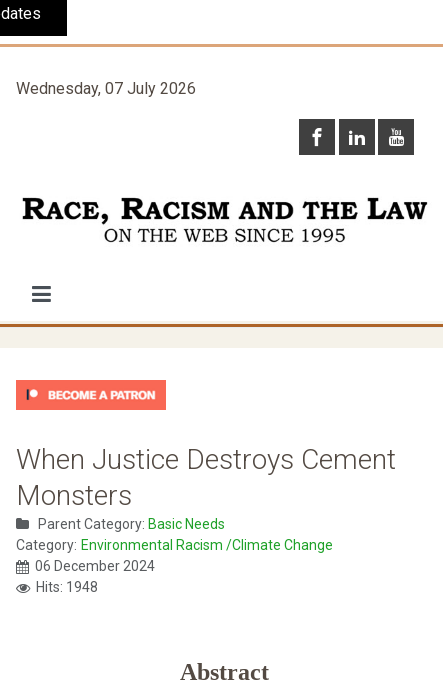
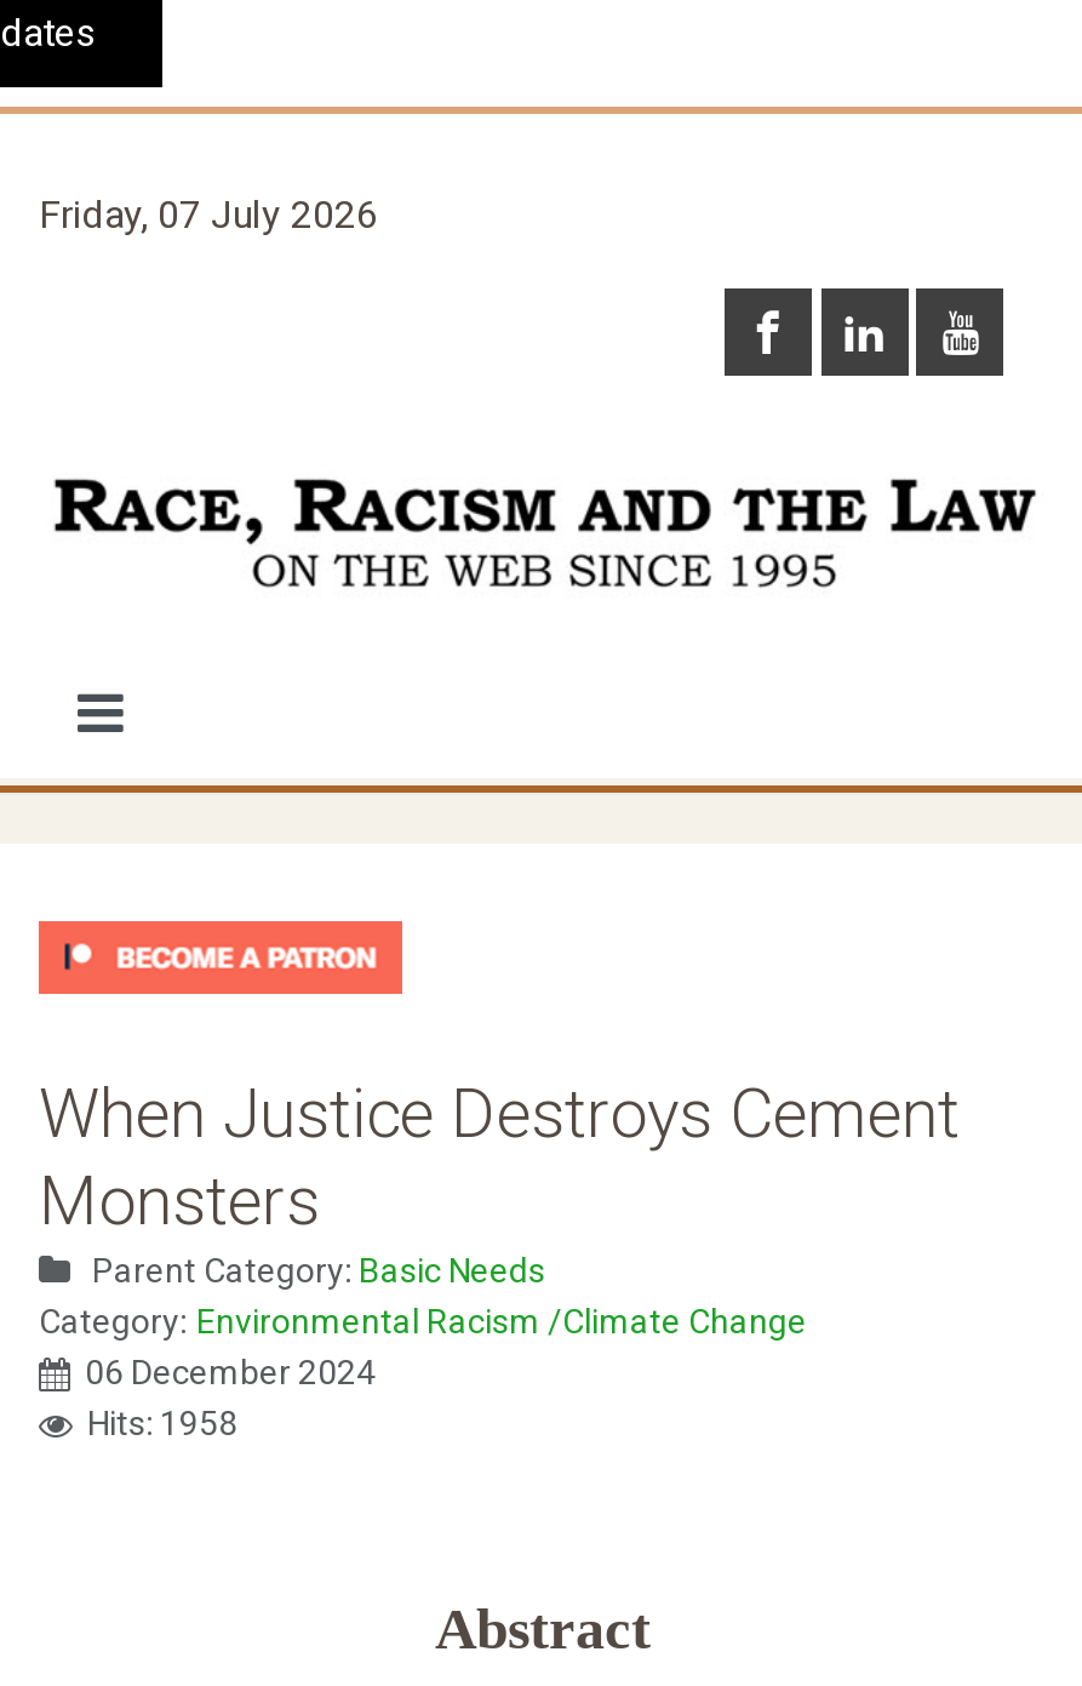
[16,79,196,98] Wednesday, 07 July 2026 -> [39,192,378,238] Friday, 07 July 2026
[36,579,98,595] Hits: 1948 -> [87,1404,237,1442] Hits: 1958

